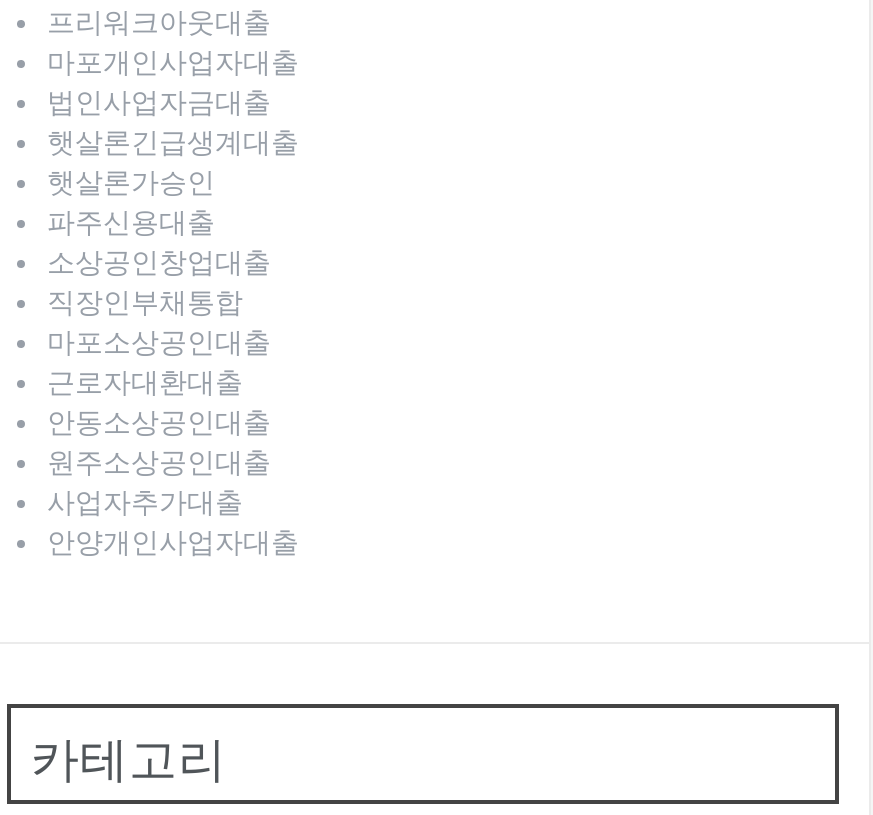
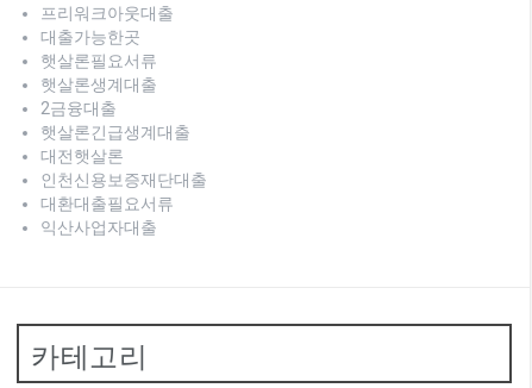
[47,46,299,118] 마포개인사업자대출 | 법인사업자금대출 -> [40,27,157,118] 대출가능한곳 | 햇살론필요서류 | 햇살론생계대출 | 2금융대출
moved [47,126,299,158] -> [40,123,190,142]: 햇살론긴급생계대출
[47,166,299,558] 햇살론가승인 | 파주신용대출 | 소상공인창업대출 | 직장인부채통합 | 마포소상공인대출 | 근로자대환대출 | 안동소상공인대출 | 원주소상공인대출 | 사업자추가대출 | 안양개인사업자대출 -> [40,146,207,237] 대전햇살론 | 인천신용보증재단대출 | 대환대출필요서류 | 익산사업자대출

